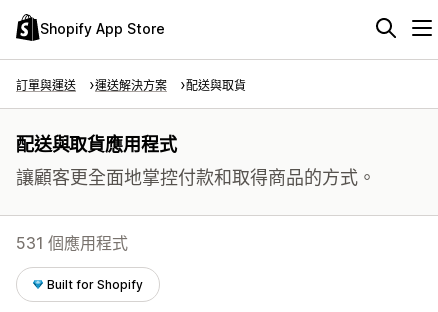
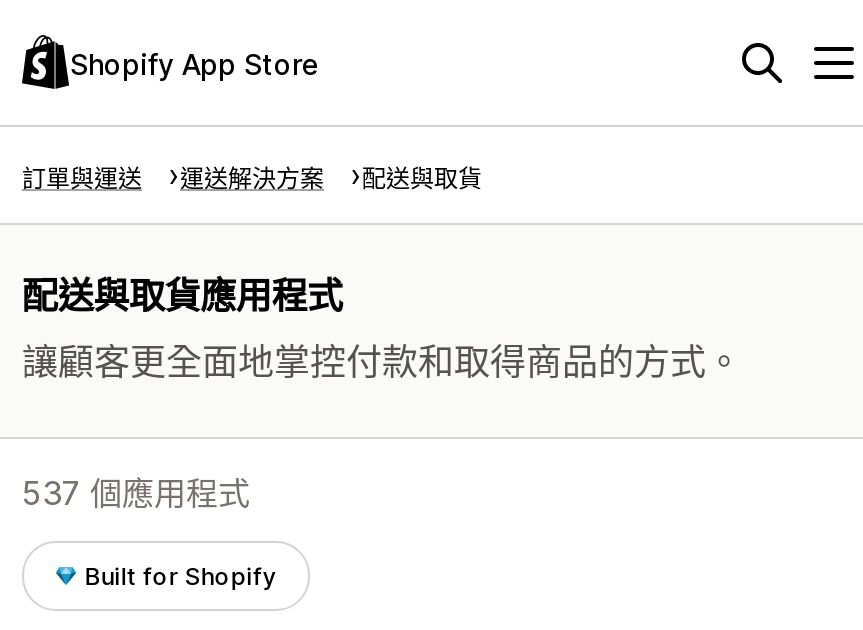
[16,233,128,253] 531 個應用程式 -> [22,473,250,513] 537 個應用程式

